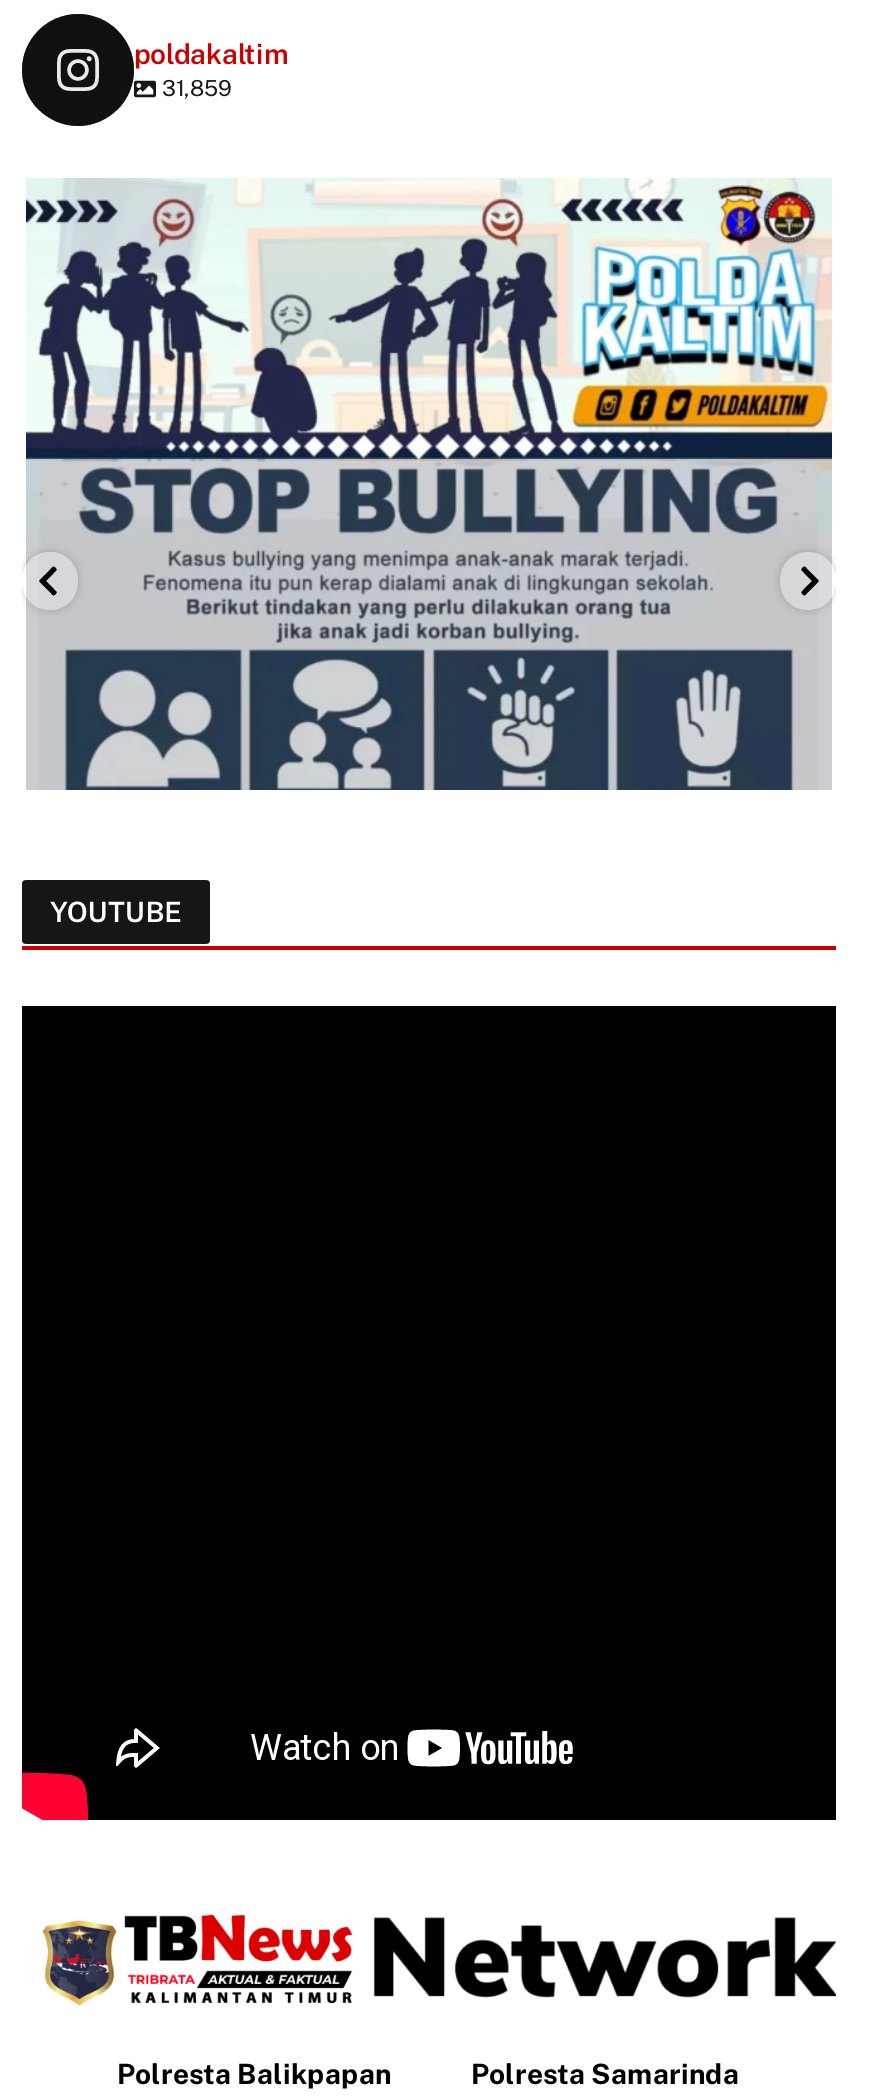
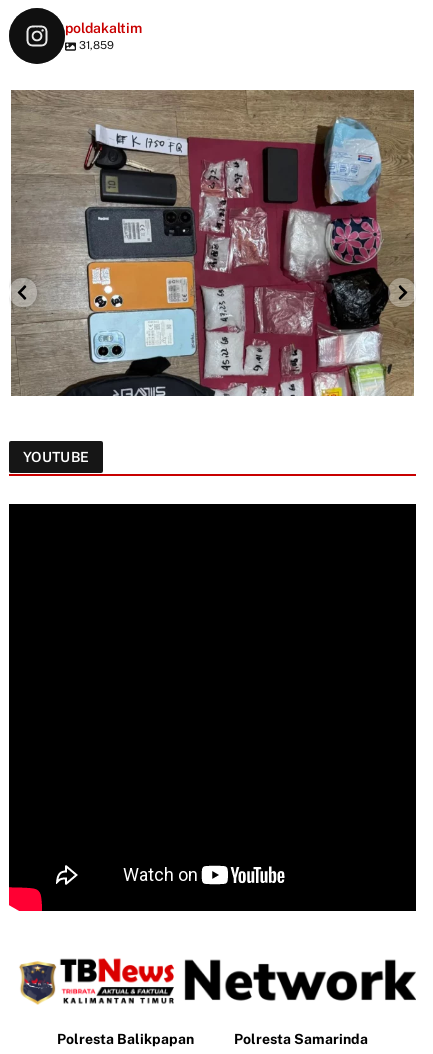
[24,176,834,792] [image] -> [10,89,415,397] [image]

